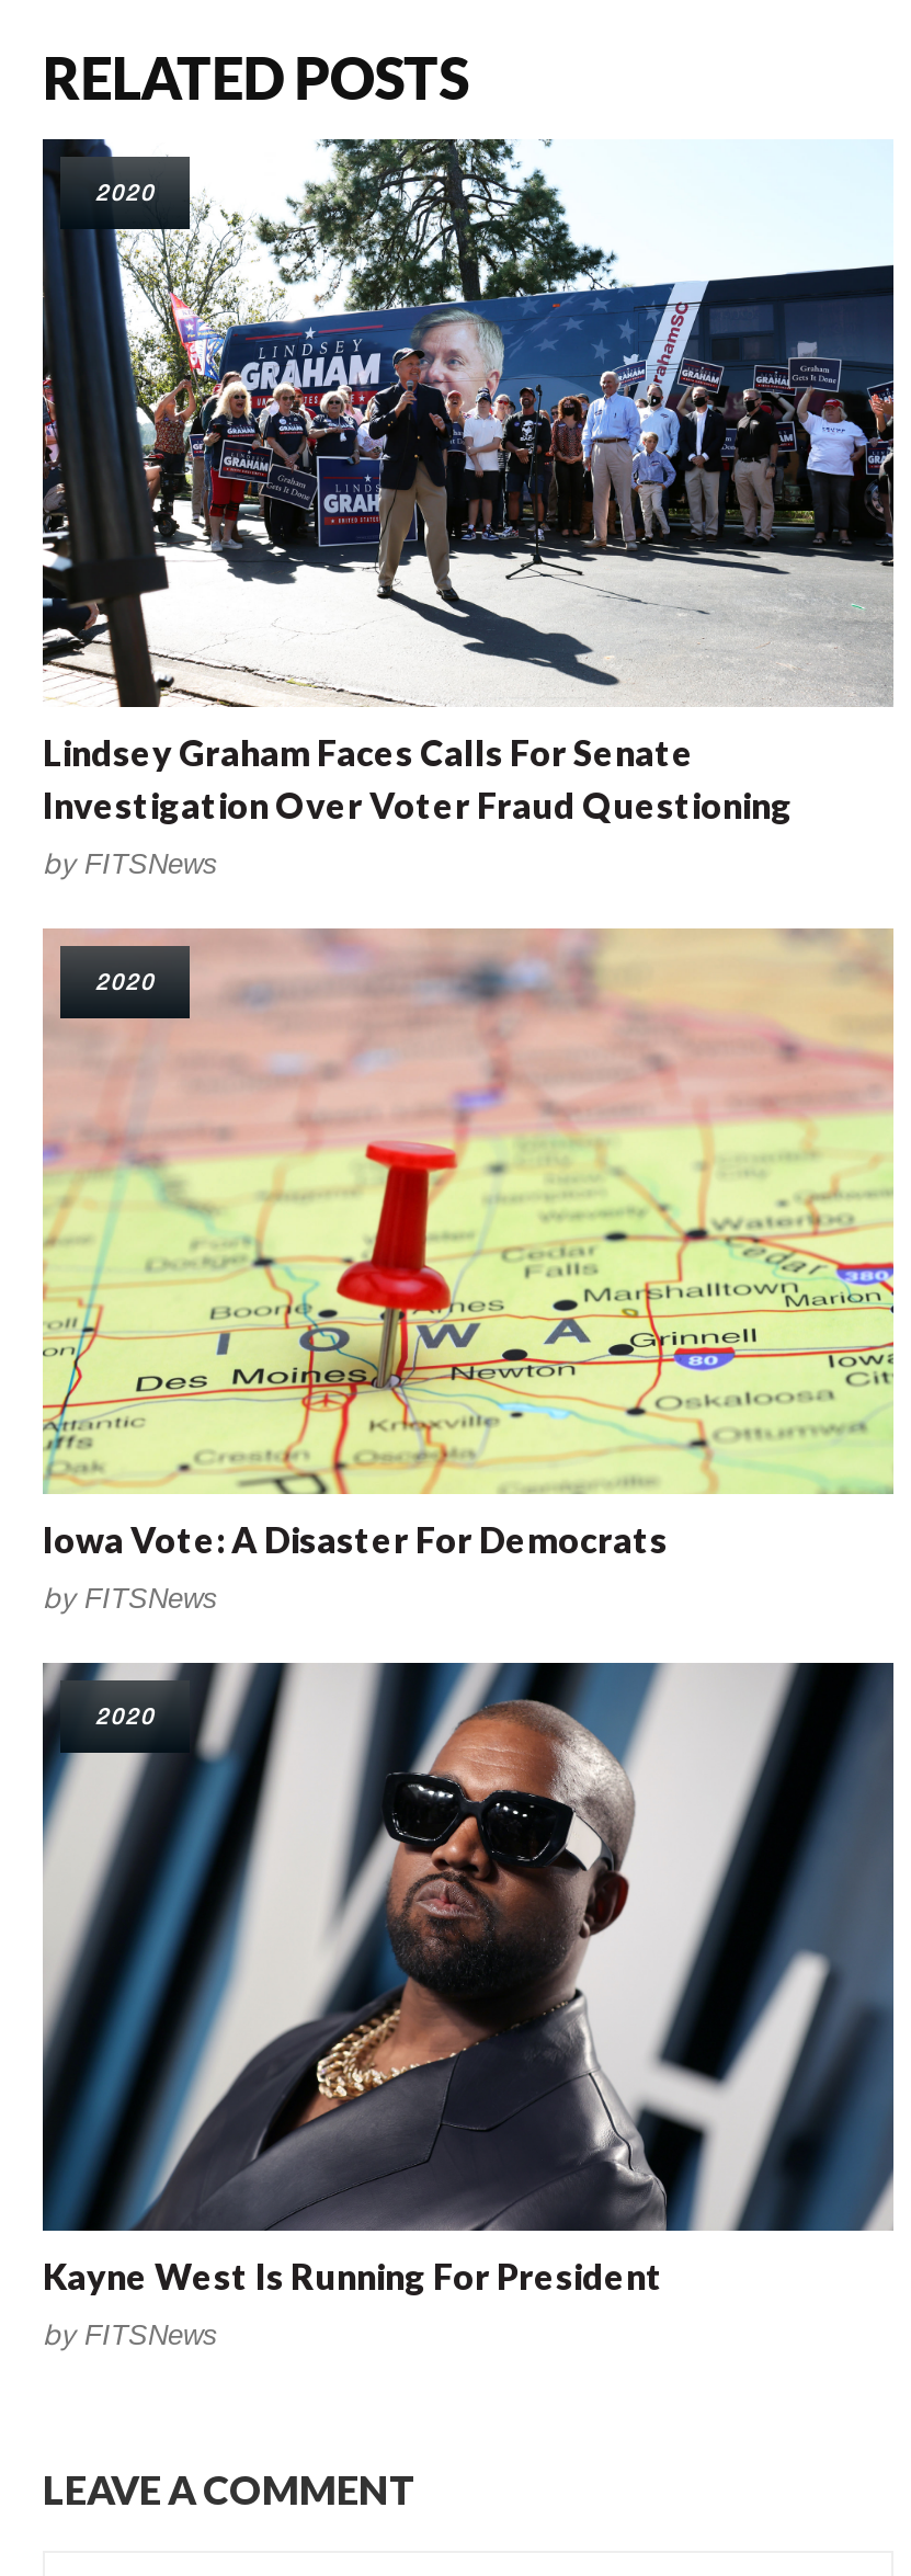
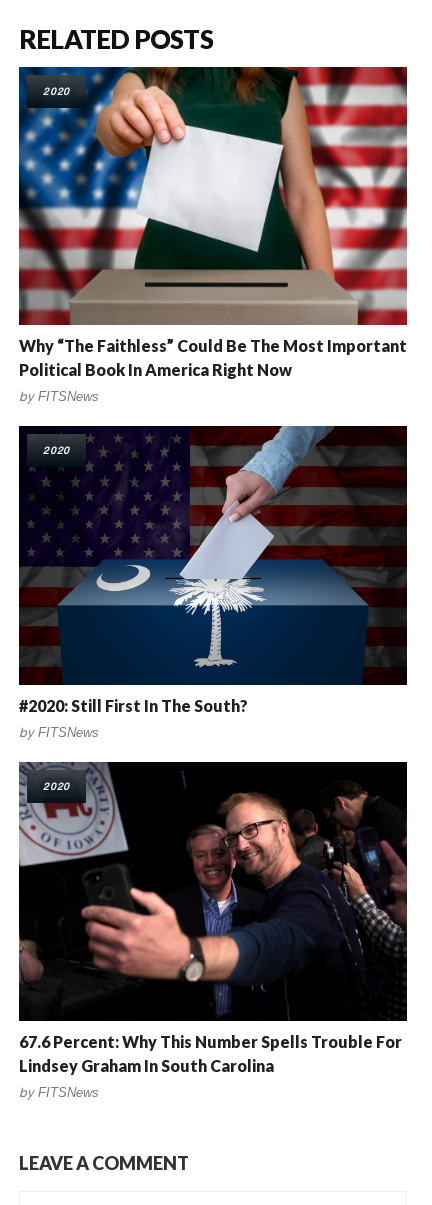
[41,137,896,824] [image] | Lindsey Graham Faces Calls For Senate | Investigation Over Voter Fraud Questioning -> [18,66,408,379] [image] | Why “The Faithless” Could Be The Most Important | Political Book In America Right Now
[41,926,896,1560] [image] | Iowa Vote: A Disaster For Democrats -> [18,425,408,715] [image] | #2020: Still First In The South?
[43,1661,893,2296] [image] | Kayne West Is Running For President -> [18,761,408,1075] [image] | 67.6 Percent: Why This Number Spells Trouble For | Lindsey Graham In South Carolina

